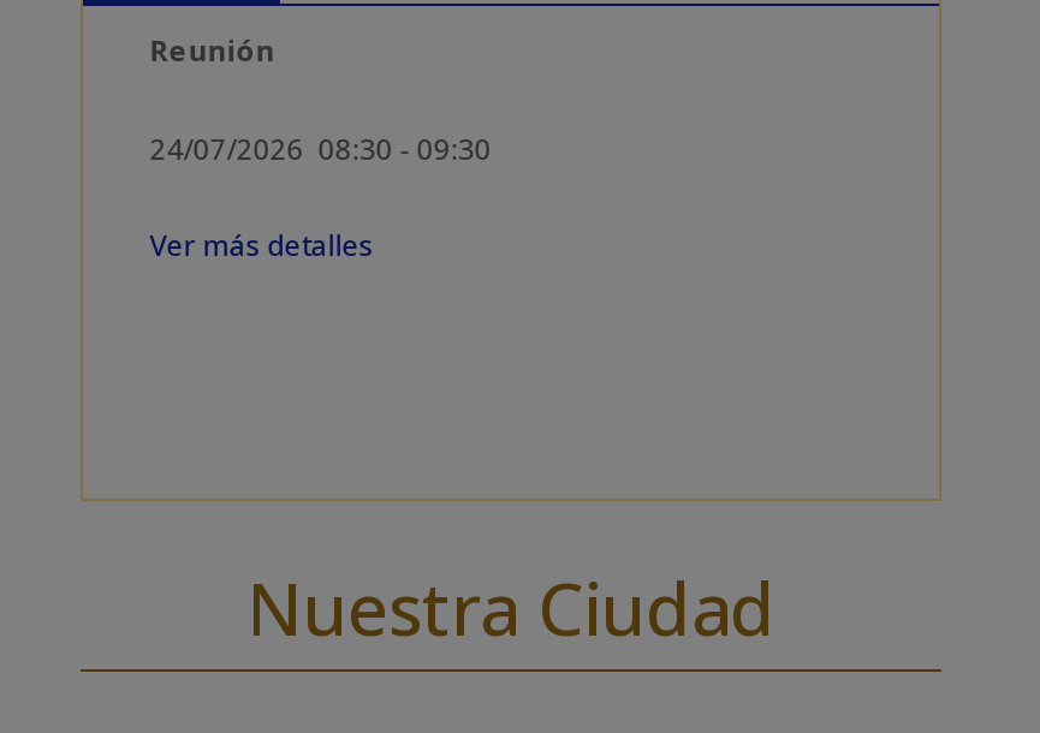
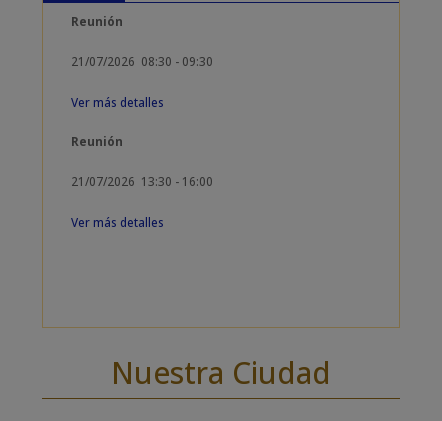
[150,129,491,167] 24/07/2026 08:30 - 09:30 -> [71,53,213,189] 21/07/2026 08:30 - 09:30 | Ver más detalles | Reunión | 21/07/2026 13:30 - 16:00

